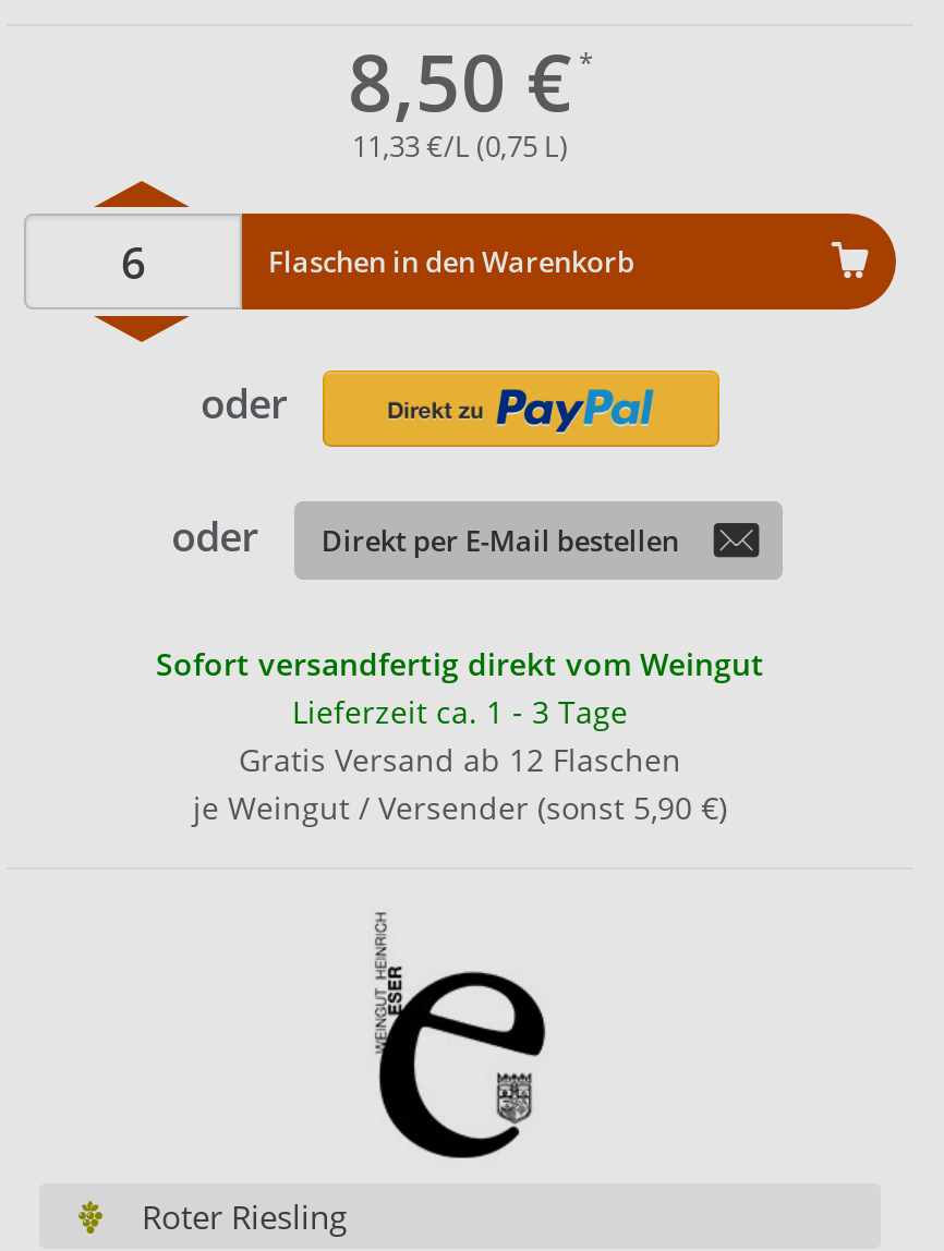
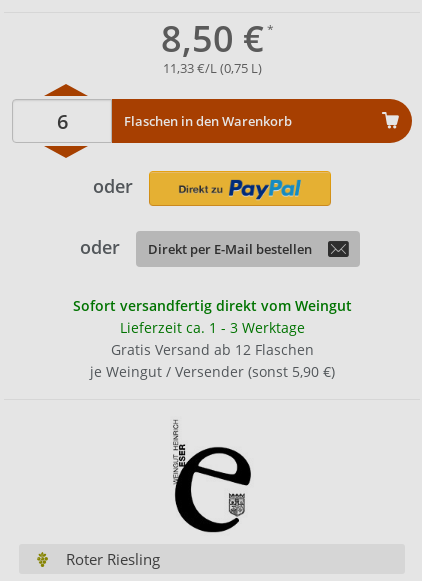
[292,690,628,732] Lieferzeit ca. 1 - 3 Tage -> [119,318,304,337] Lieferzeit ca. 1 - 3 Werktage

